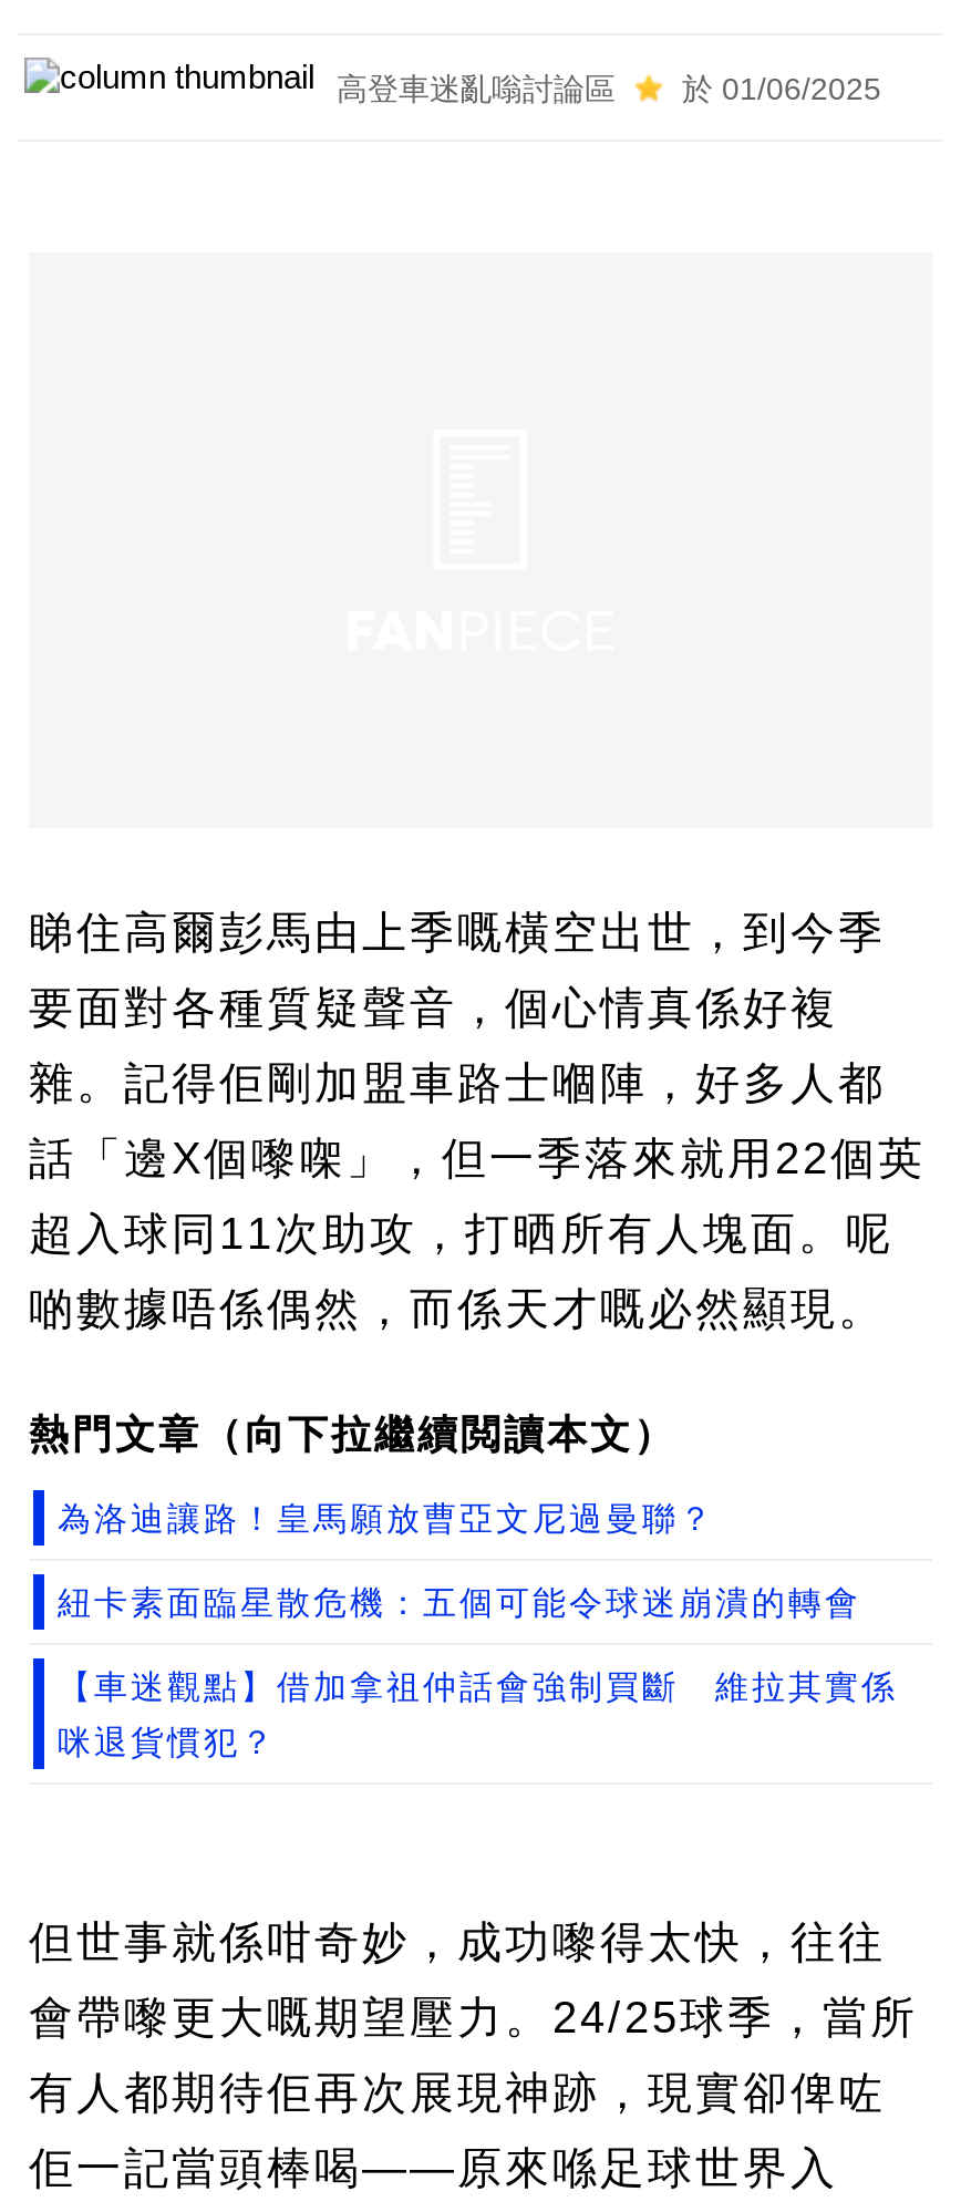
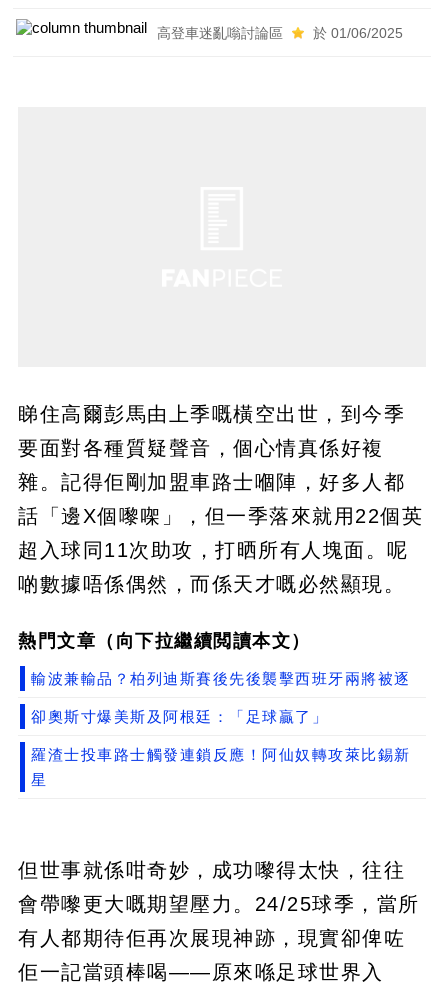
[58,1499,715,1537] 為洛迪讓路！皇馬願放曹亞文尼過曼聯？ -> [31,670,410,687] 輸波兼輸品？柏列迪斯賽後先後襲擊西班牙兩將被逐
[58,1583,861,1621] 紐卡素面臨星散危機：五個可能令球迷崩潰的轉會 -> [31,708,328,725] 卻奧斯寸爆美斯及阿根廷：「足球贏了」
[58,1667,898,1705] 【車迷觀點】借加拿祖仲話會強制買斷 維拉其實係 -> [31,746,410,763] 羅渣士投車路士觸發連鎖反應！阿仙奴轉攻萊比錫新
[58,1723,277,1760] 咪退貨慣犯？ -> [31,771,47,788] 星

